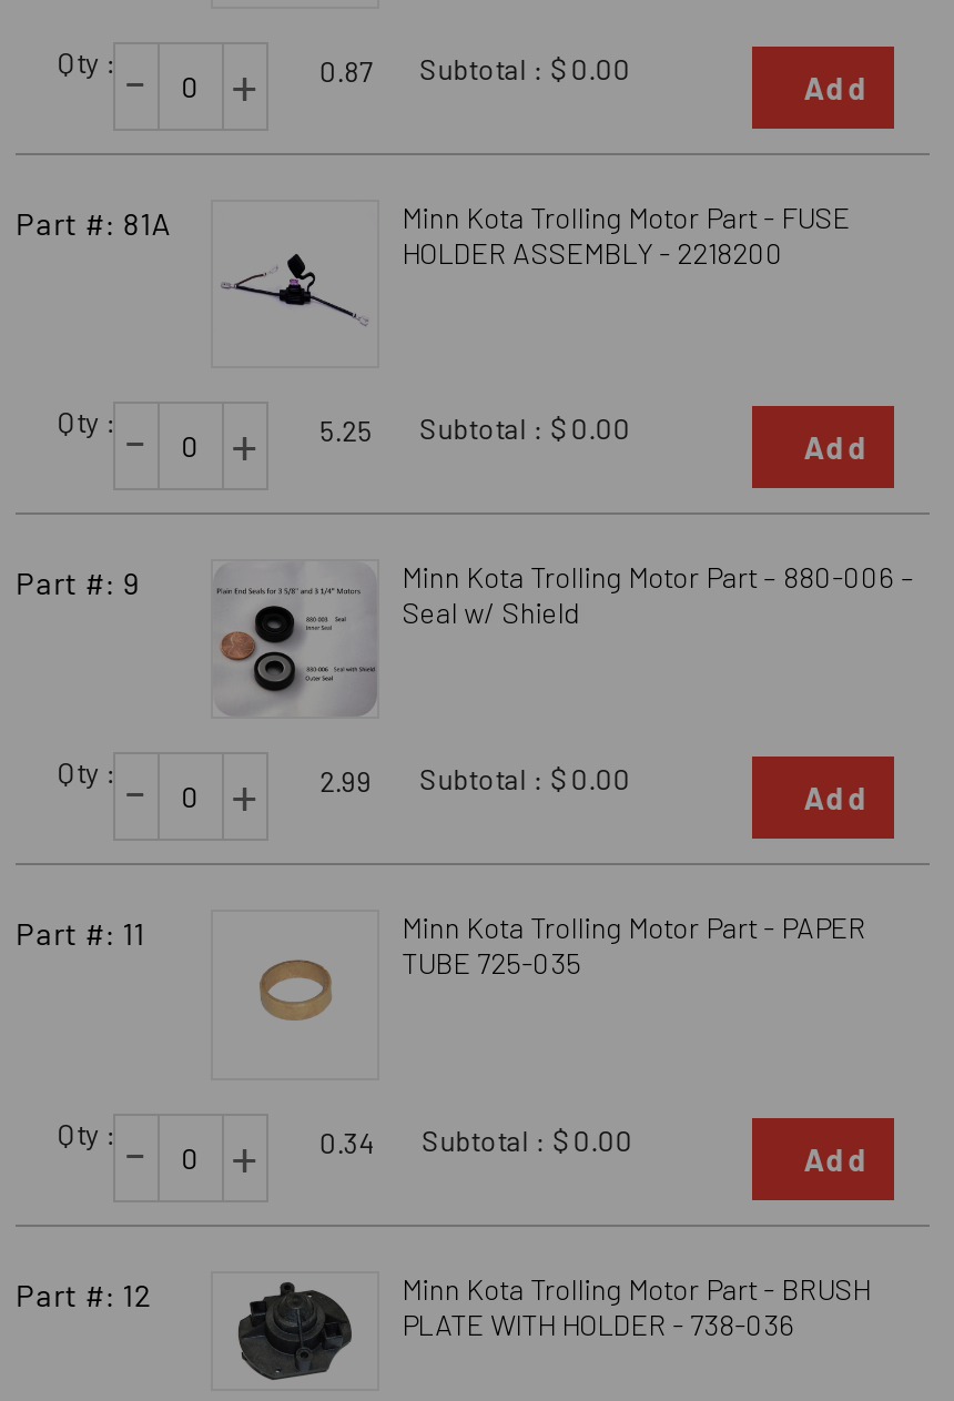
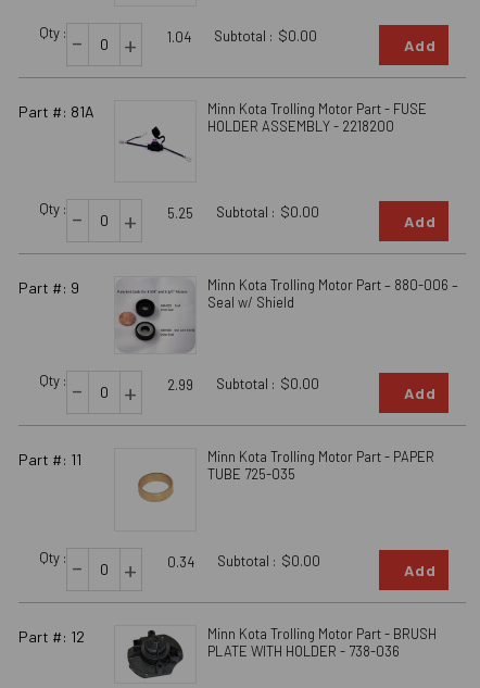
[319,53,373,88] 0.87 -> [167,28,191,45] 1.04

